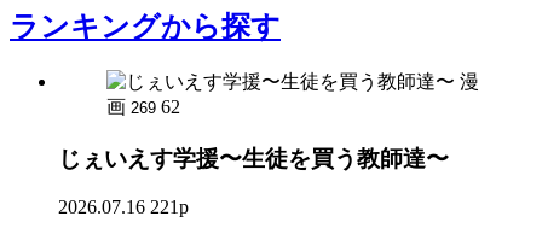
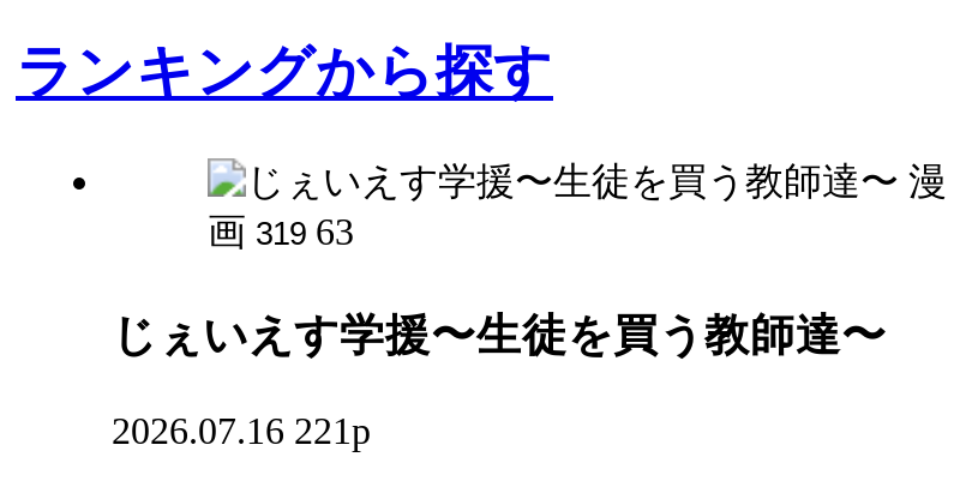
[106,97,180,117] 画 269 62 -> [208,211,354,252] 画 319 63

